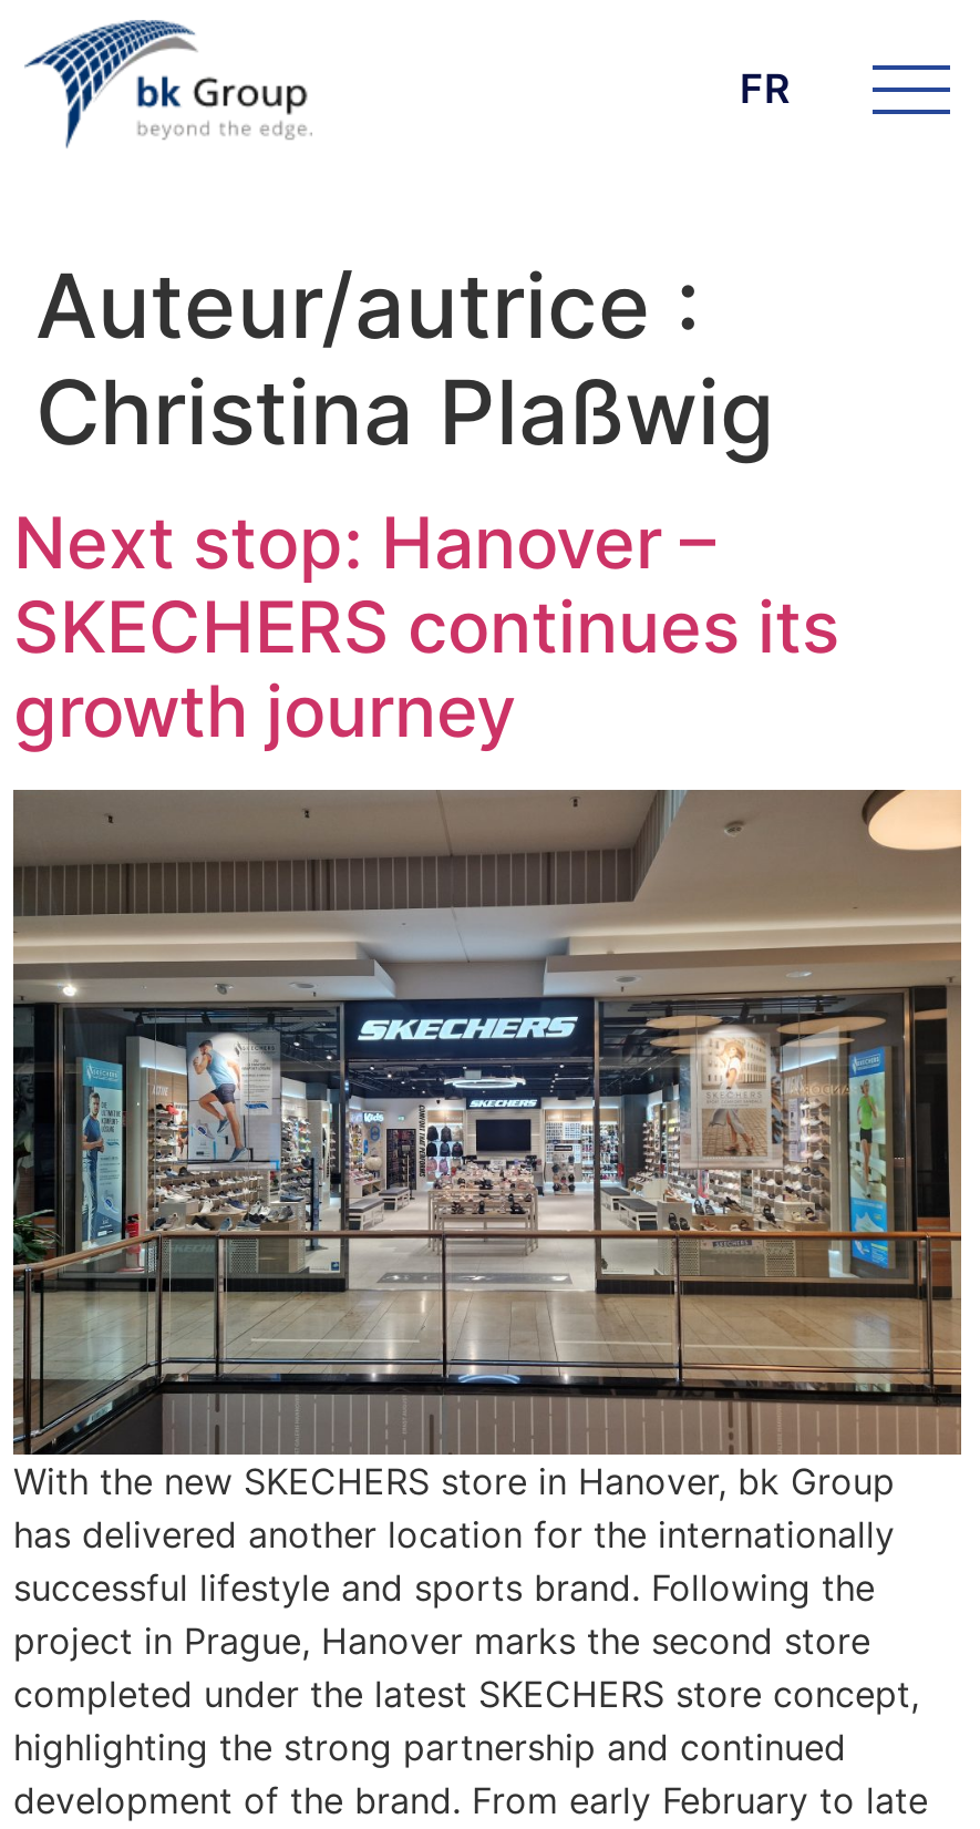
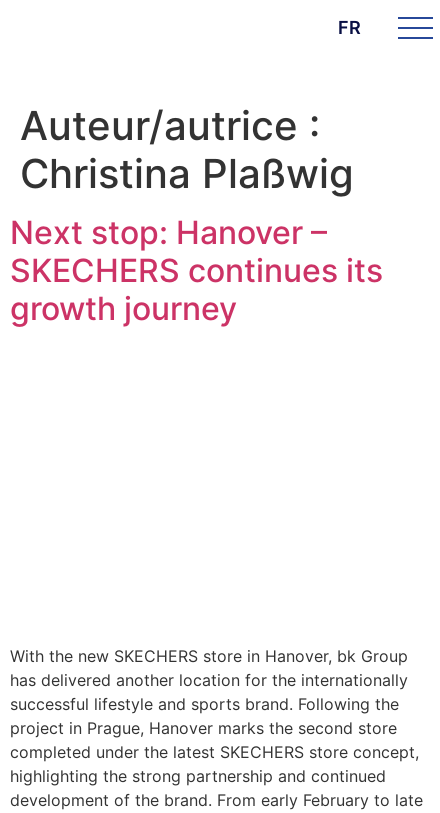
[24,19,310,147] [image] -> none
[11,788,963,1457] [image] -> none

